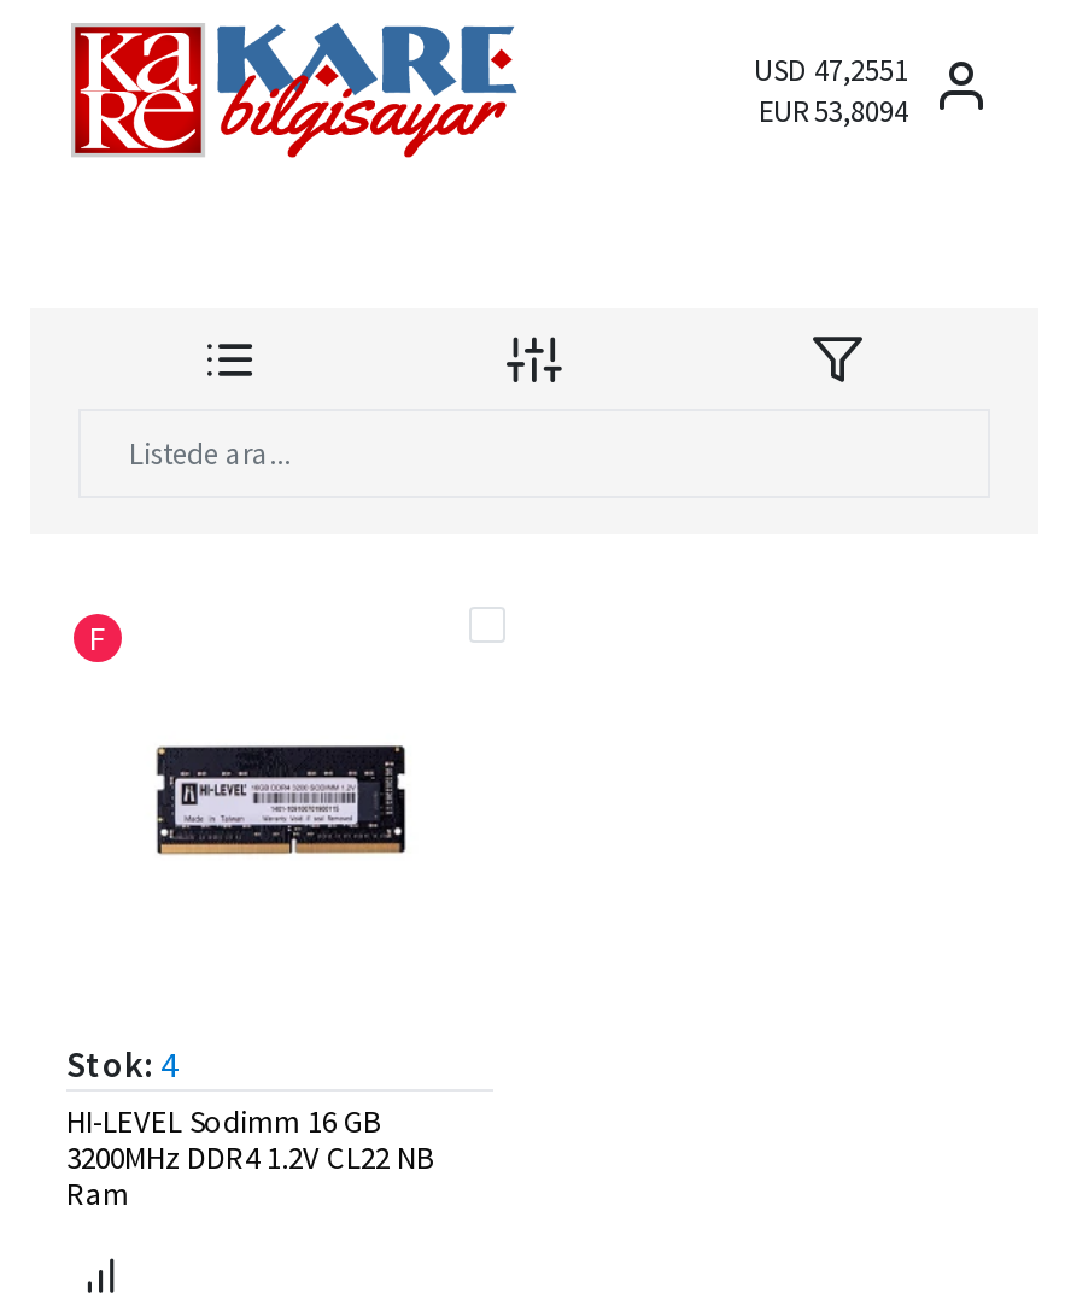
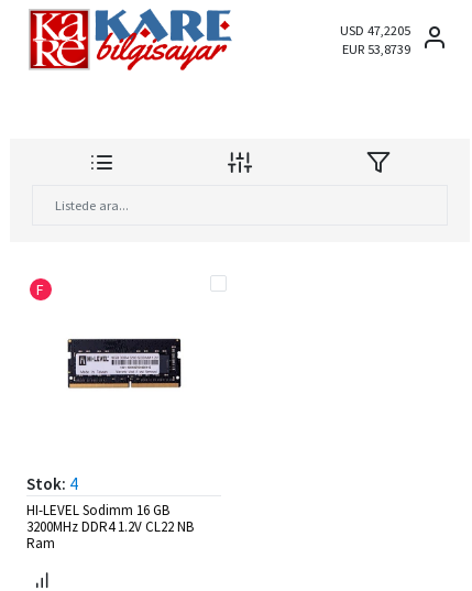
[754,52,908,88] USD 47,2551 -> [340,22,410,39] USD 47,2205
[759,93,908,129] EUR 53,8094 -> [342,41,410,57] EUR 53,8739

